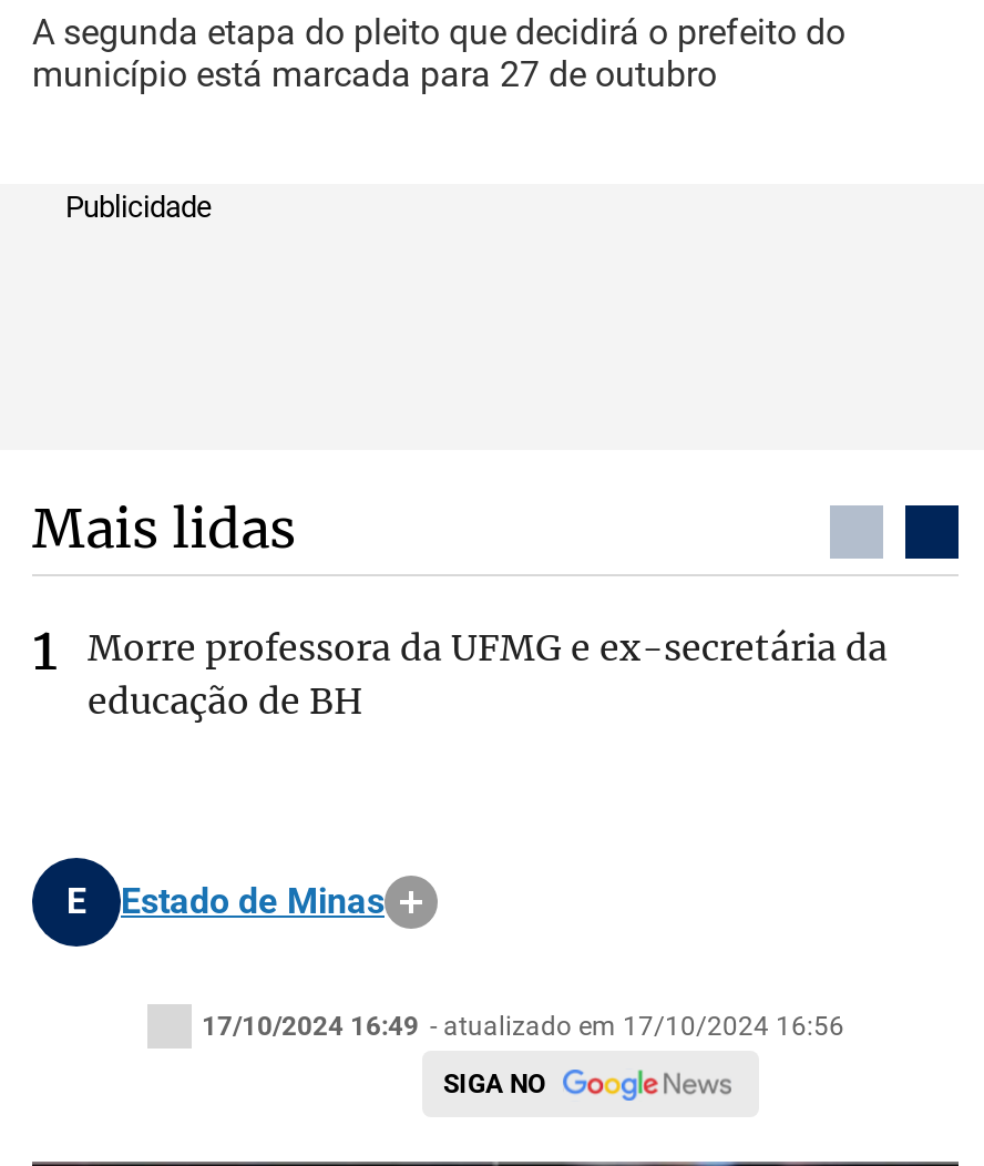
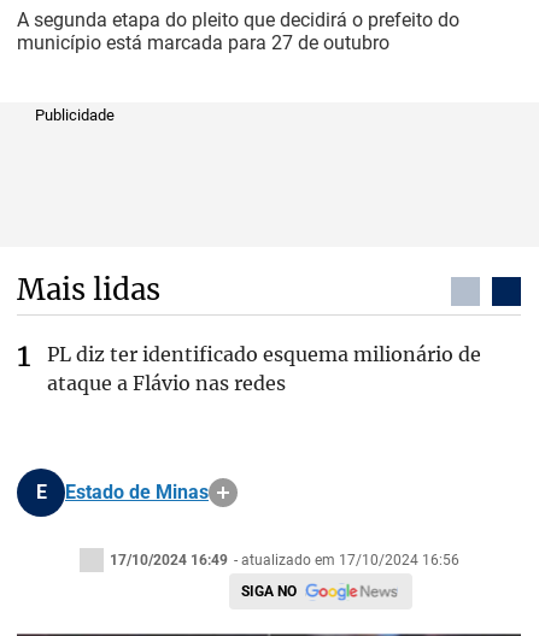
[88,625,888,723] Morre professora da UFMG e ex-secretária da | educação de BH -> [47,342,481,395] PL diz ter identificado esquema milionário de | ataque a Flávio nas redes

